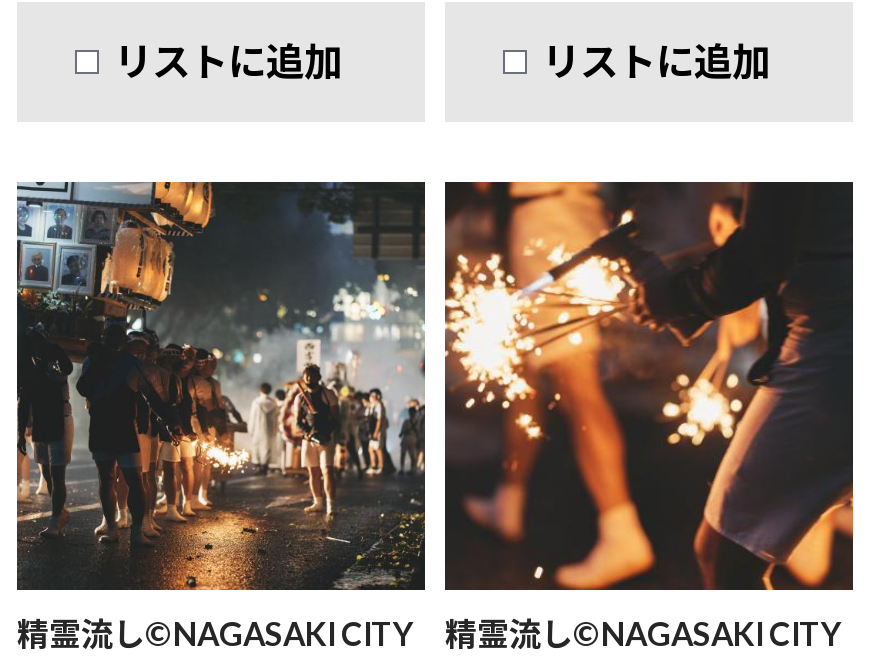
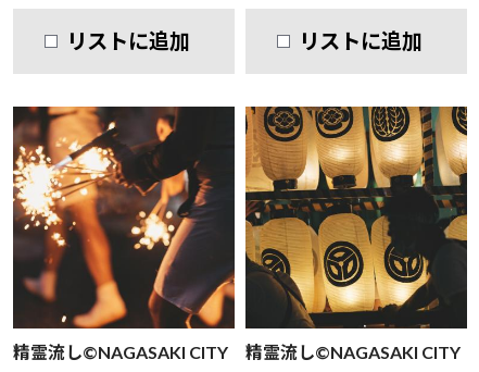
[15,180,427,592] [image] -> [12,106,236,330] [image]
[443,180,855,592] [image] -> [244,106,468,330] [image]

